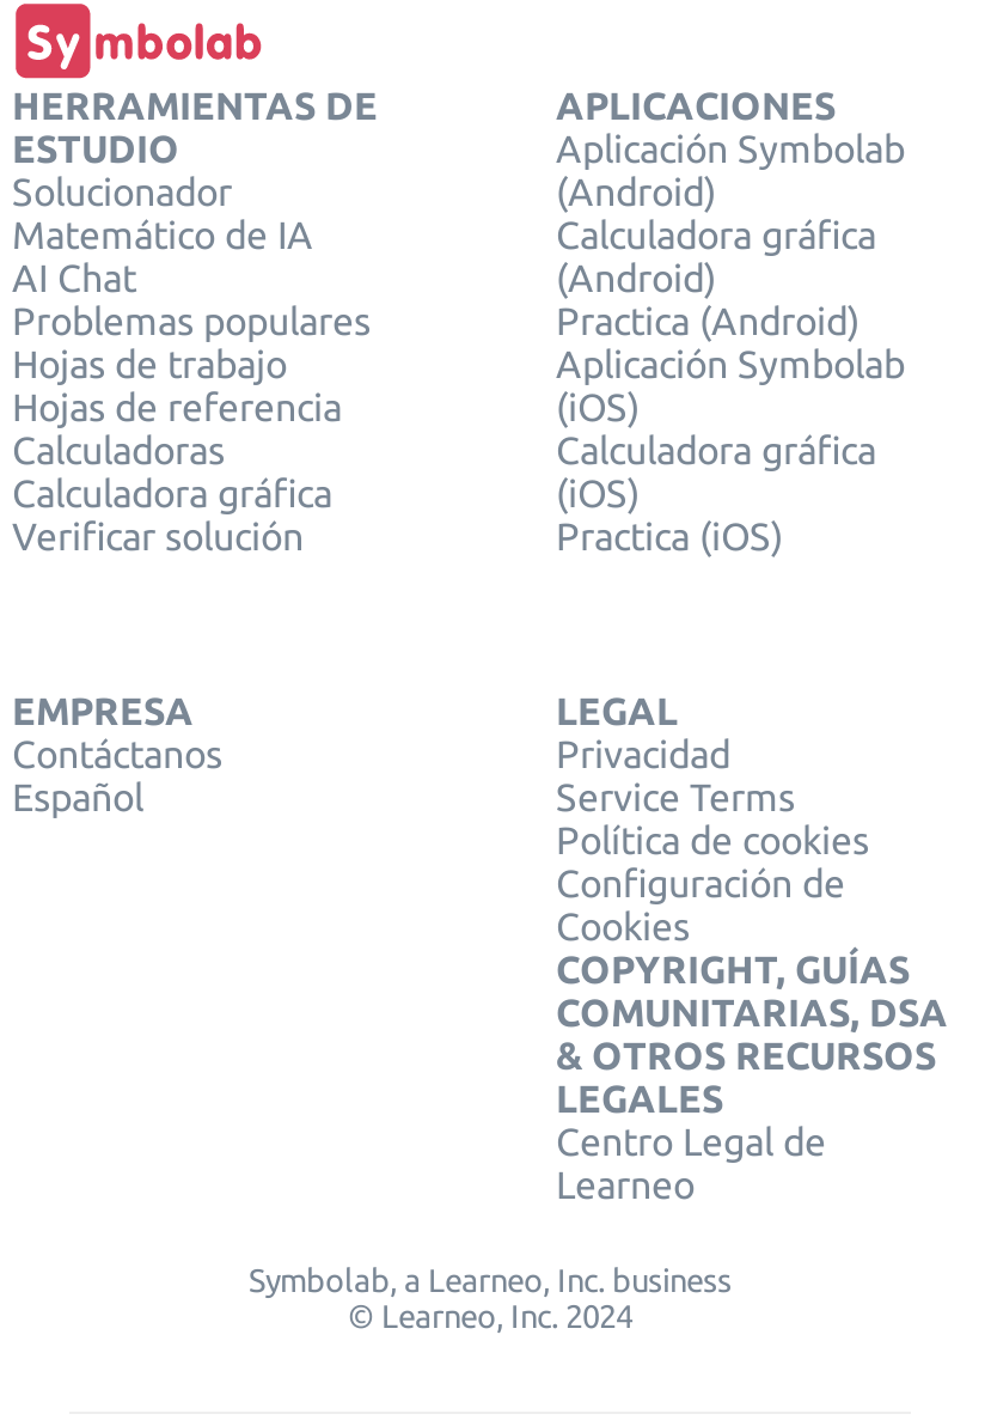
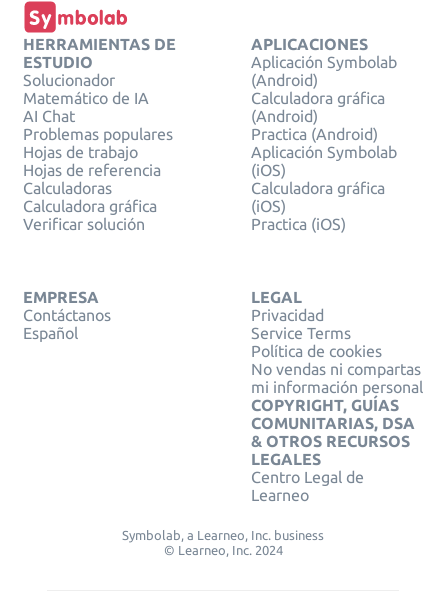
[556,863,845,949] Configuración de | Cookies -> [250,360,422,396] No vendas ni compartas | mi información personal

